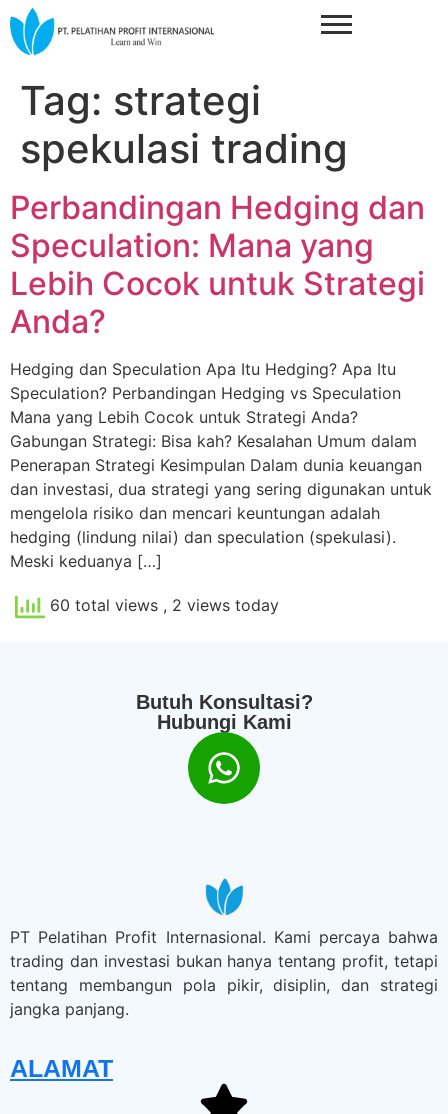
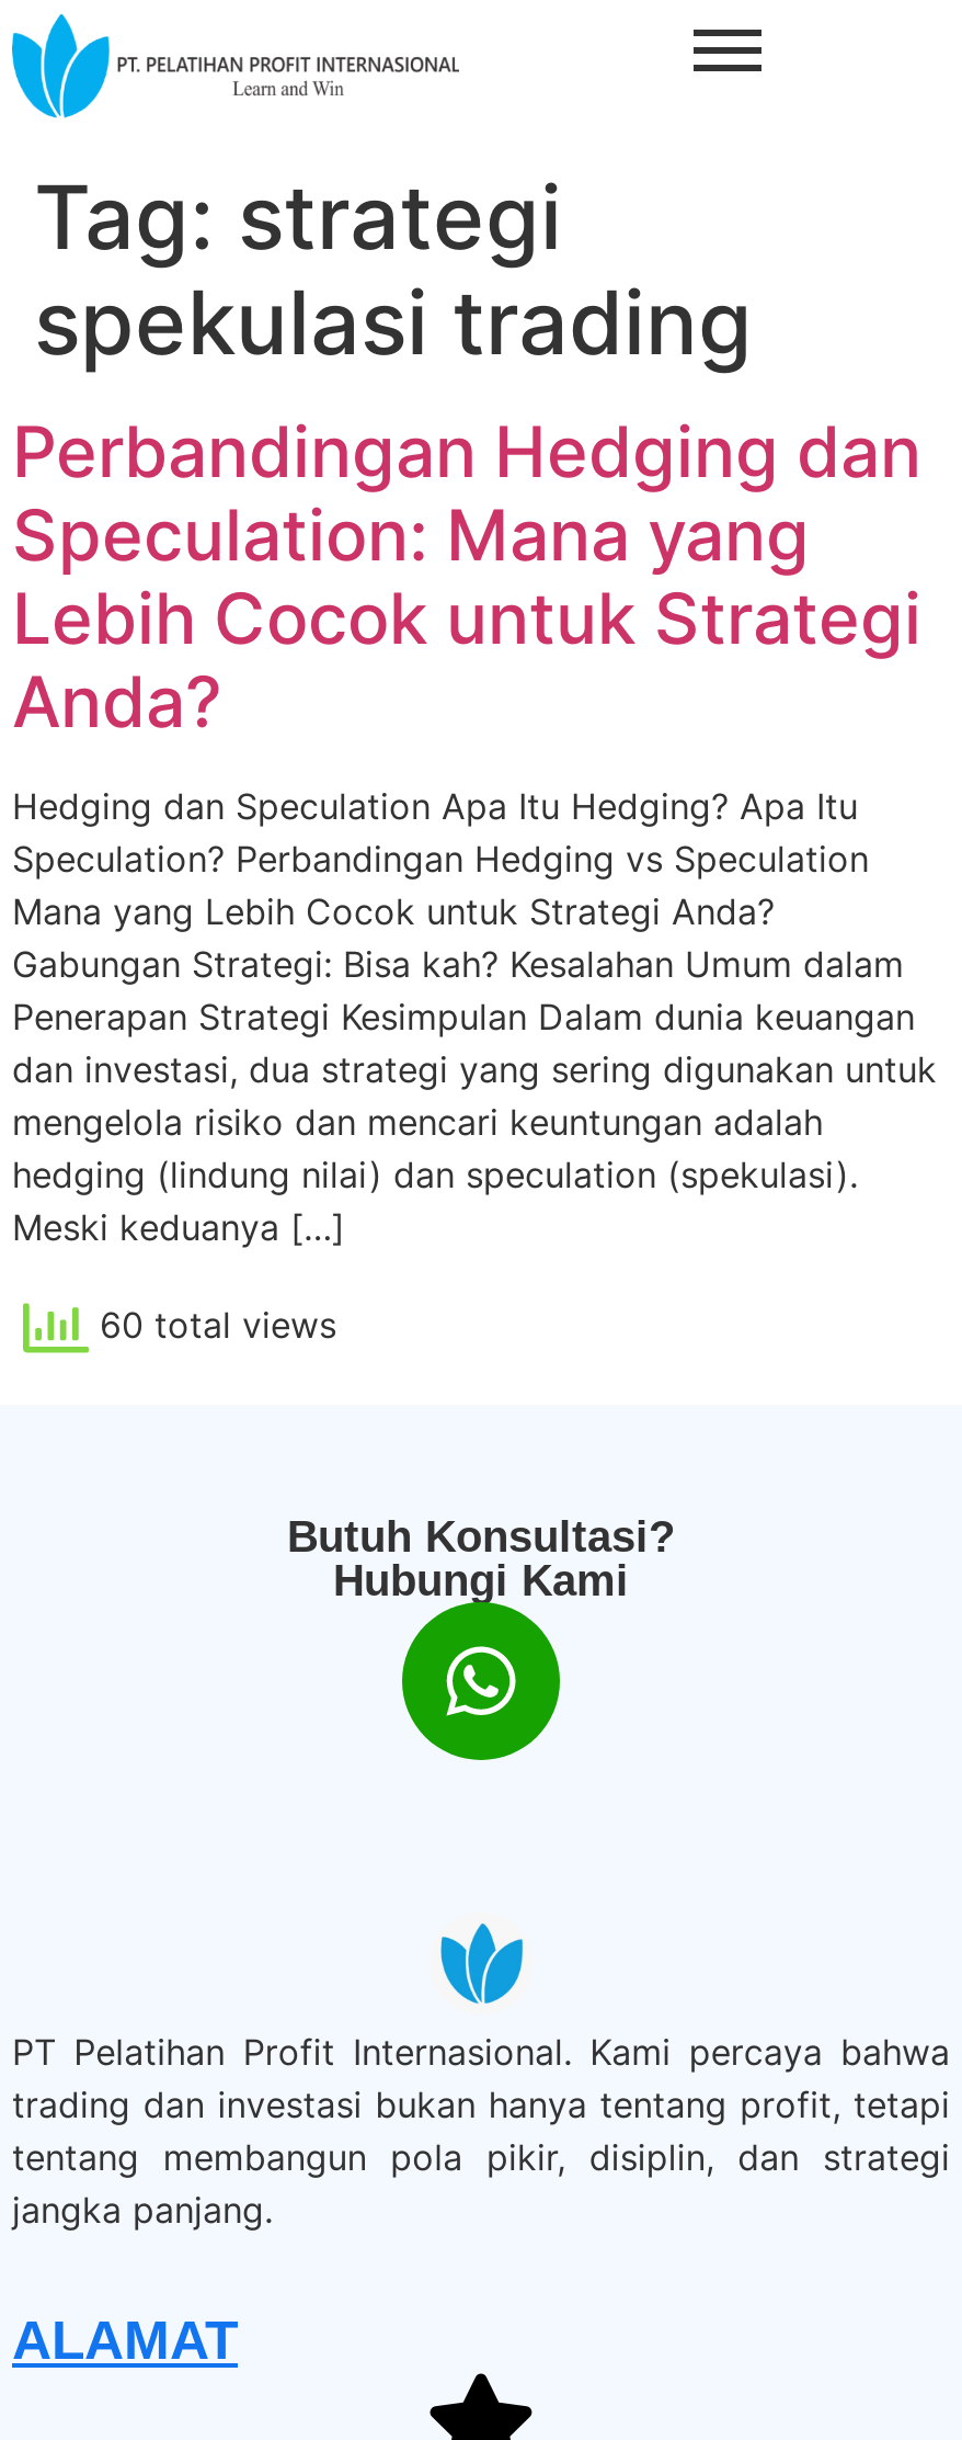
[45,596,279,616] 60 total views, 2 views today -> [89,1303,336,1347] 60 total views

